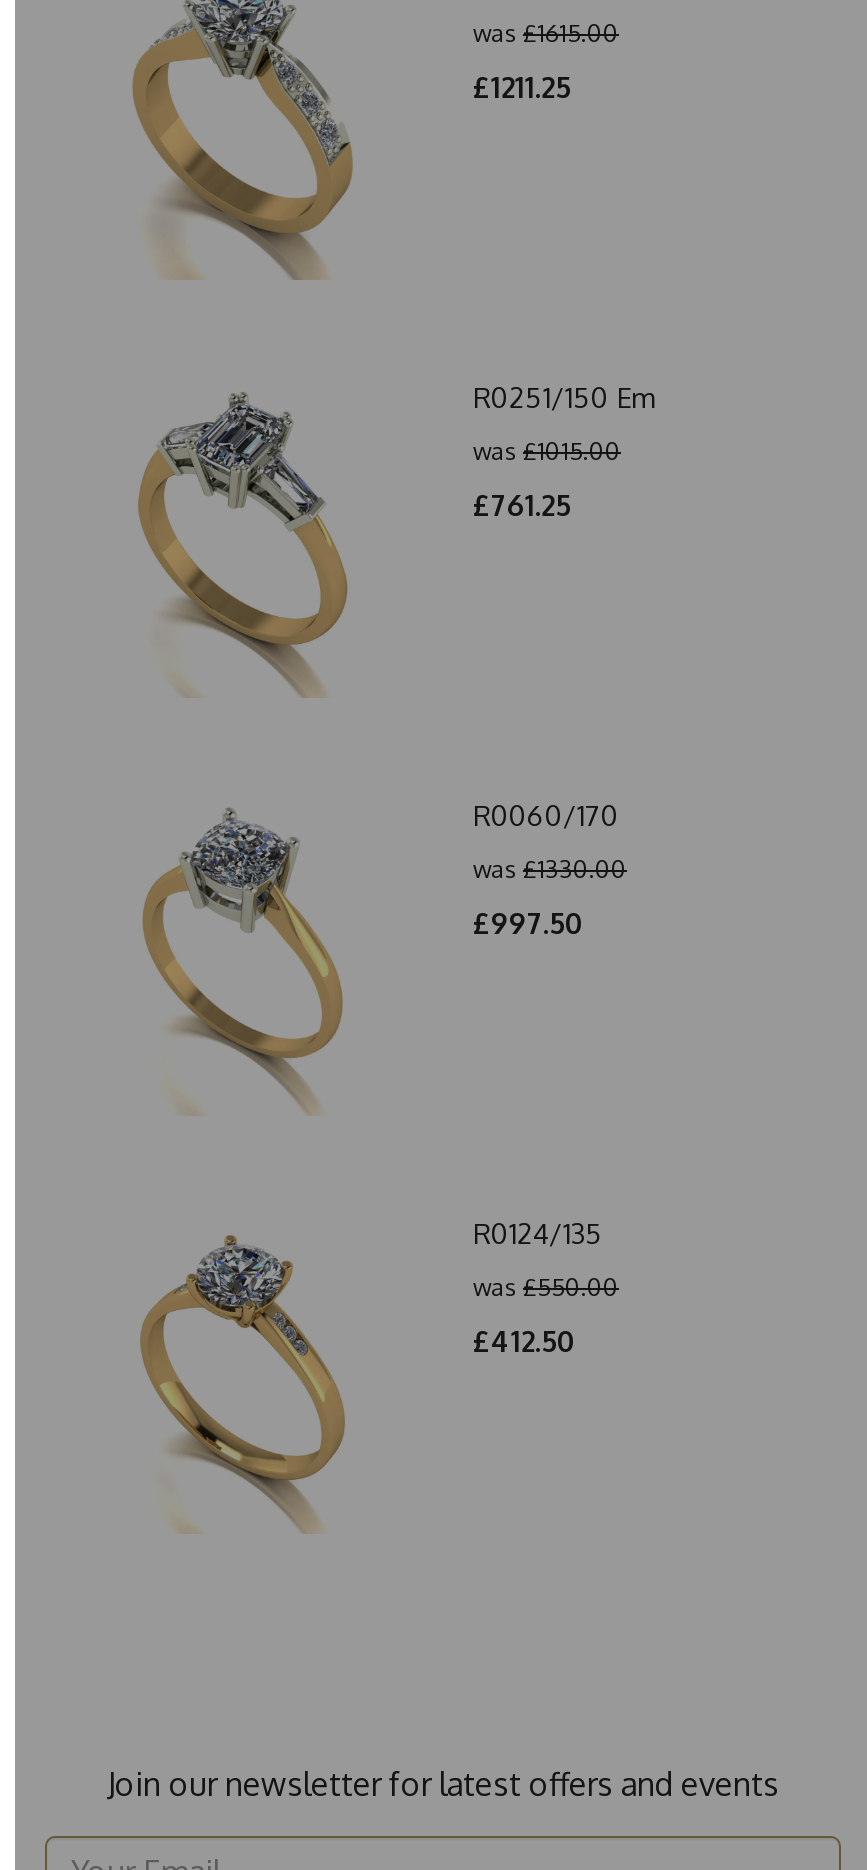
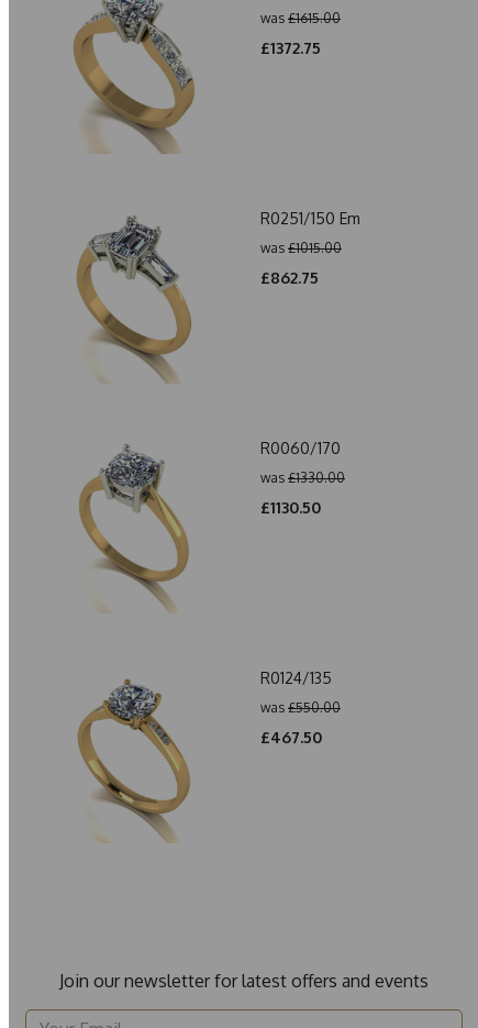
[473,69,571,103] £1211.25 -> [260,38,321,57] £1372.75
[473,487,571,521] £761.25 -> [260,268,319,286] £862.75
[473,905,583,939] £997.50 -> [260,498,321,516] £1130.50
[473,1323,575,1357] £412.50 -> [260,727,322,746] £467.50

